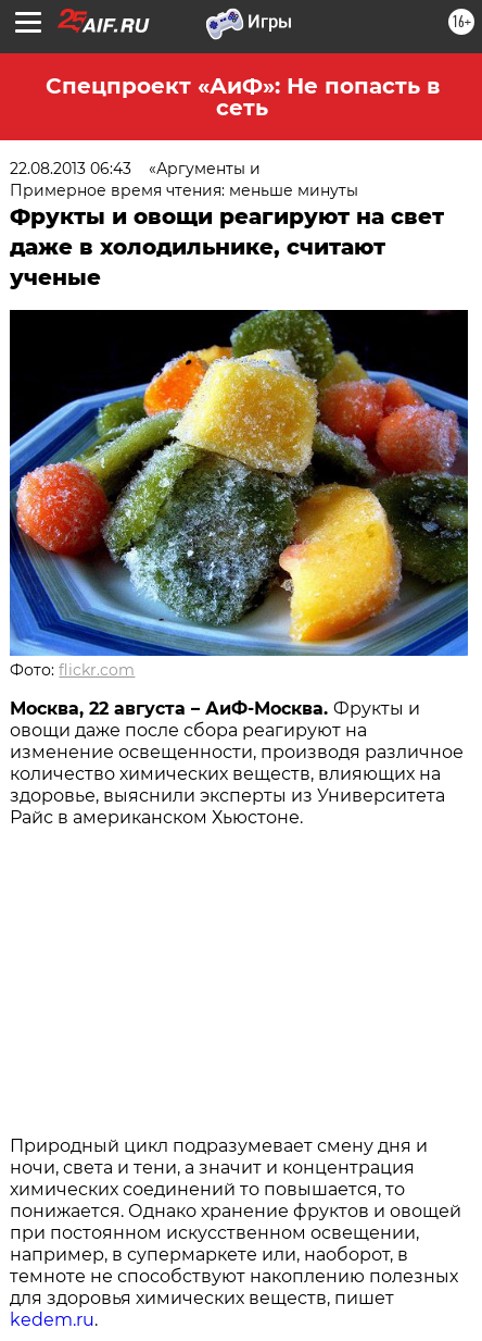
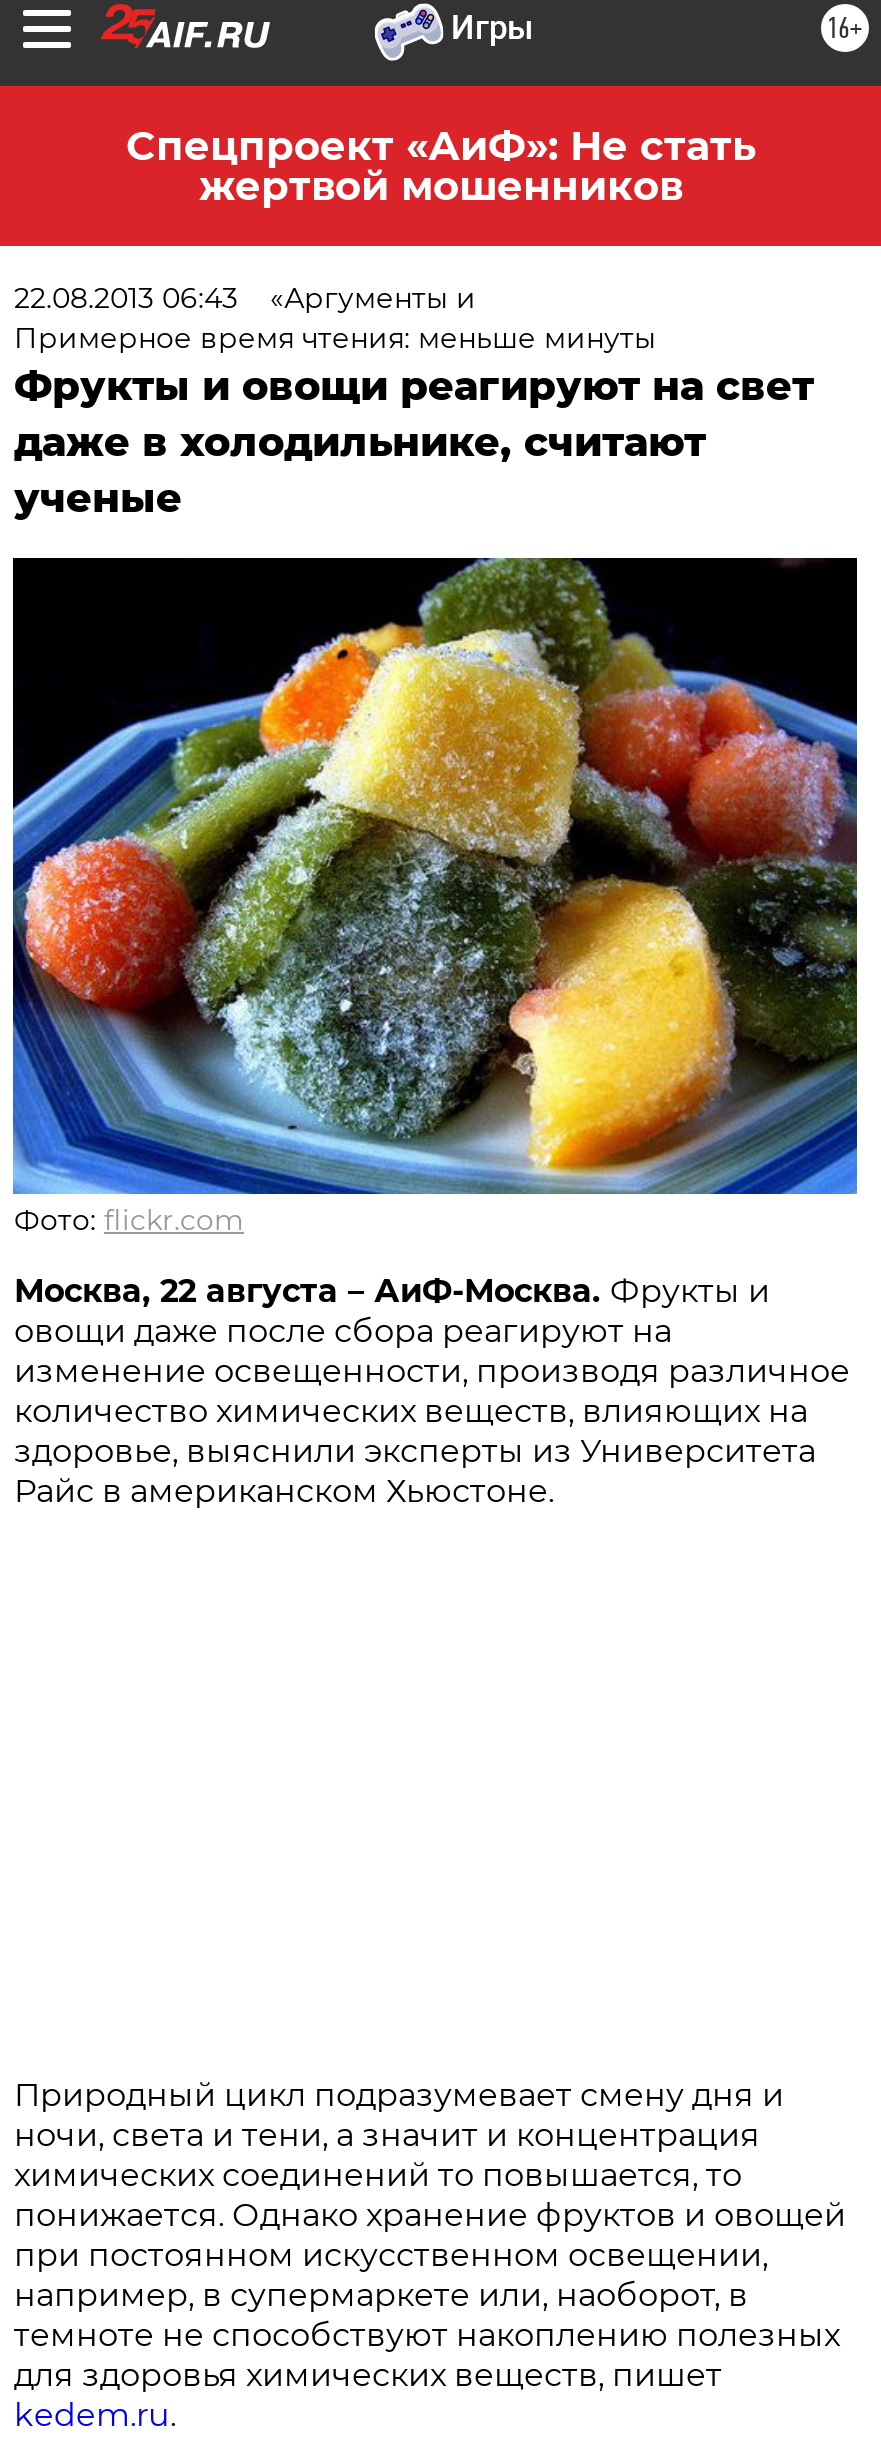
[45,73,439,121] Спецпроект «АиФ»: Не попасть в | сеть -> [126,122,756,210] Спецпроект «АиФ»: Не стать | жертвой мошенников

